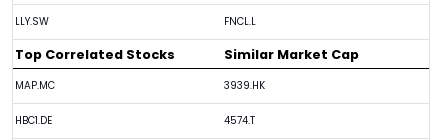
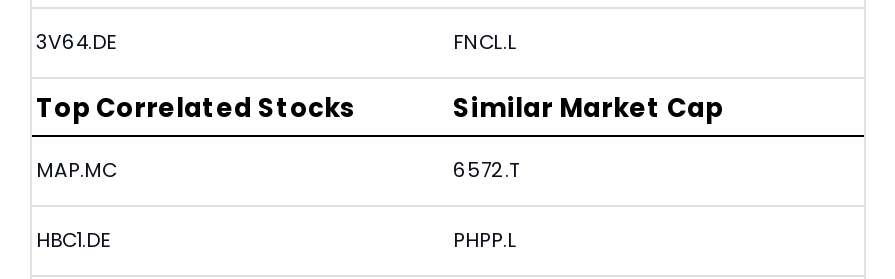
[15,14,49,29] LLY.SW -> [36,27,116,57] 3V64.DE
[223,78,264,93] 3939.HK -> [453,155,519,185] 6572.T
[223,113,254,128] 4574.T -> [453,225,517,255] PHPP.L

